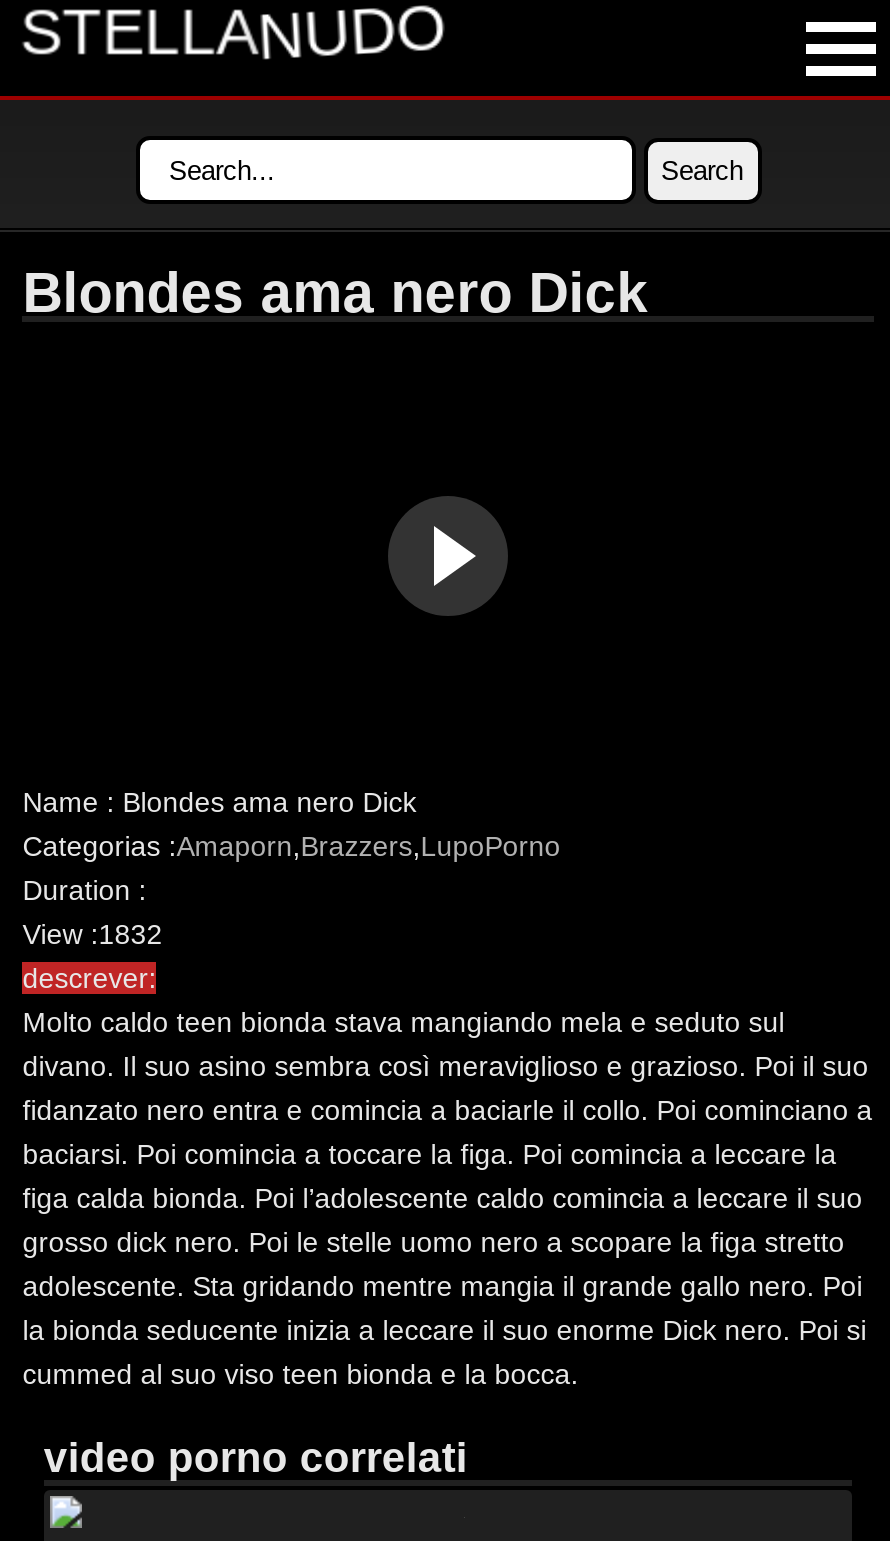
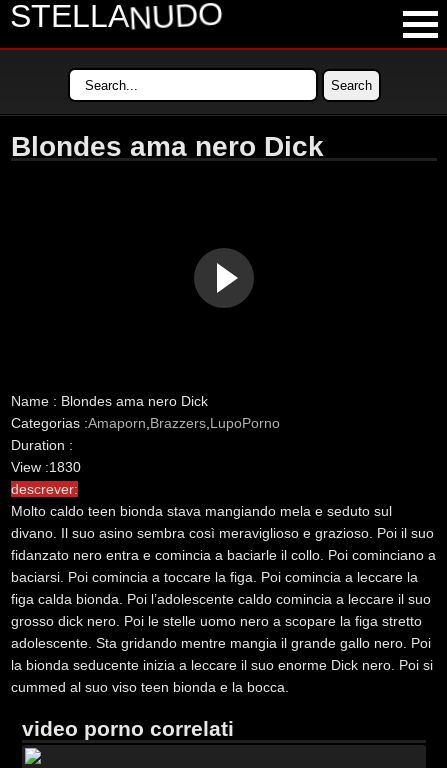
[22,918,162,950] View : 1832 -> [11,459,81,475] View : 1830

